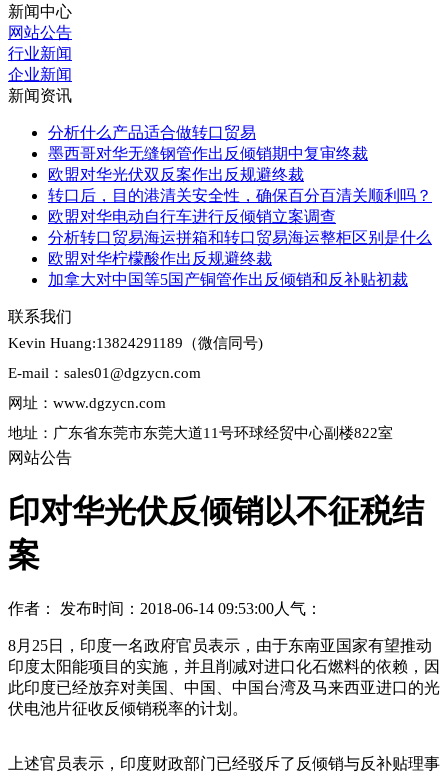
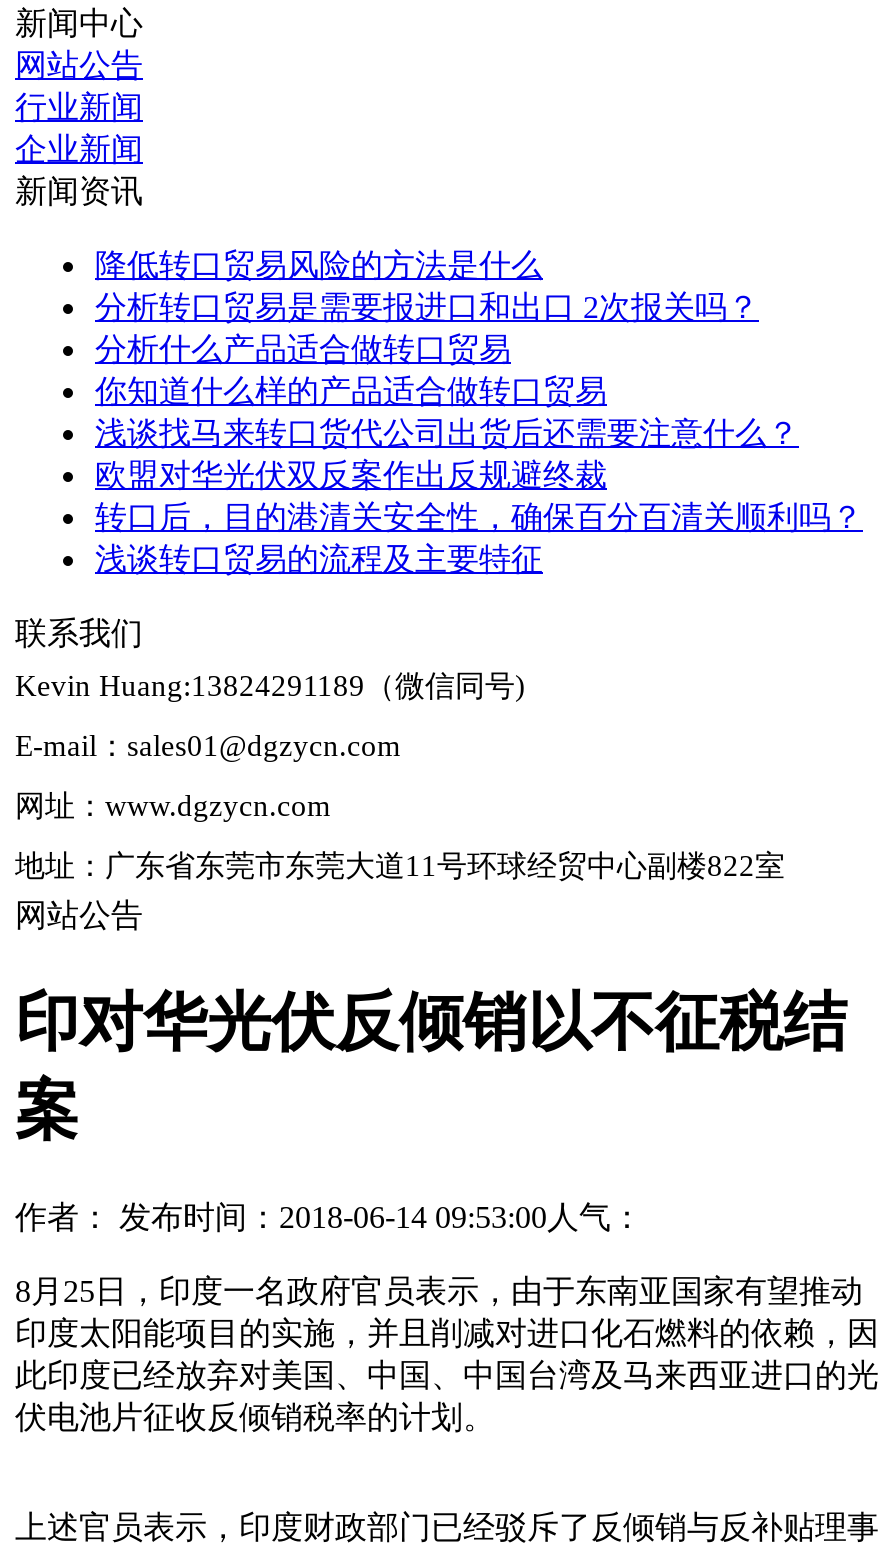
none -> [95,247,759,323] 降低转口贸易风险的方法是什么 | 分析转口贸易是需要报进口和出口 2次报关吗？
moved [48,123,256,140] -> [95,331,511,365]: 分析什么产品适合做转口贸易
[48,144,368,161] 墨西哥对华无缝钢管作出反倾销期中复审终裁 -> [95,373,799,449] 你知道什么样的产品适合做转口贸易 | 浅谈找马来转口货代公司出货后还需要注意什么？
moved [48,165,432,203] -> [95,457,863,533]: 欧盟对华光伏双反案作出反规避终裁 | 转口后，目的港清关安全性，确保百分百清关顺利吗？
[48,207,432,287] 欧盟对华电动自行车进行反倾销立案调查 | 分析转口贸易海运拼箱和转口贸易海运整柜区别是什么 | 欧盟对华柠檬酸作出反规避终裁 | 加拿大对中国等5国产铜管作出反倾销和反补贴初裁 -> [95,541,543,575] 浅谈转口贸易的流程及主要特征

